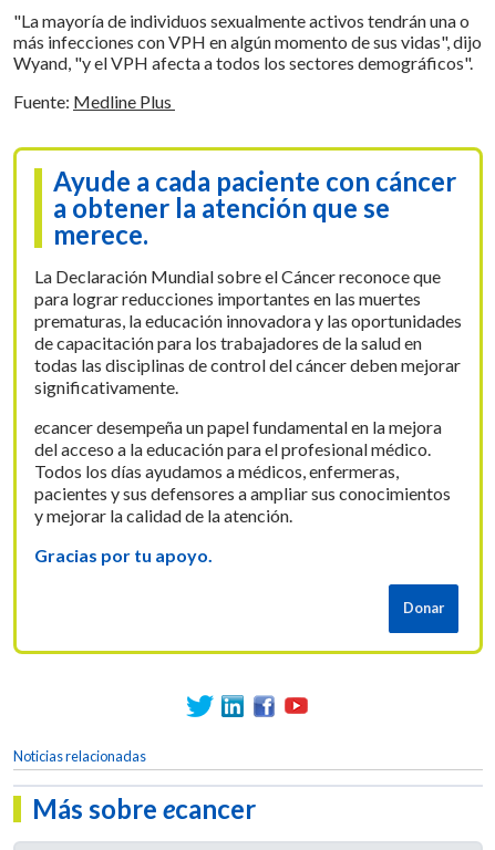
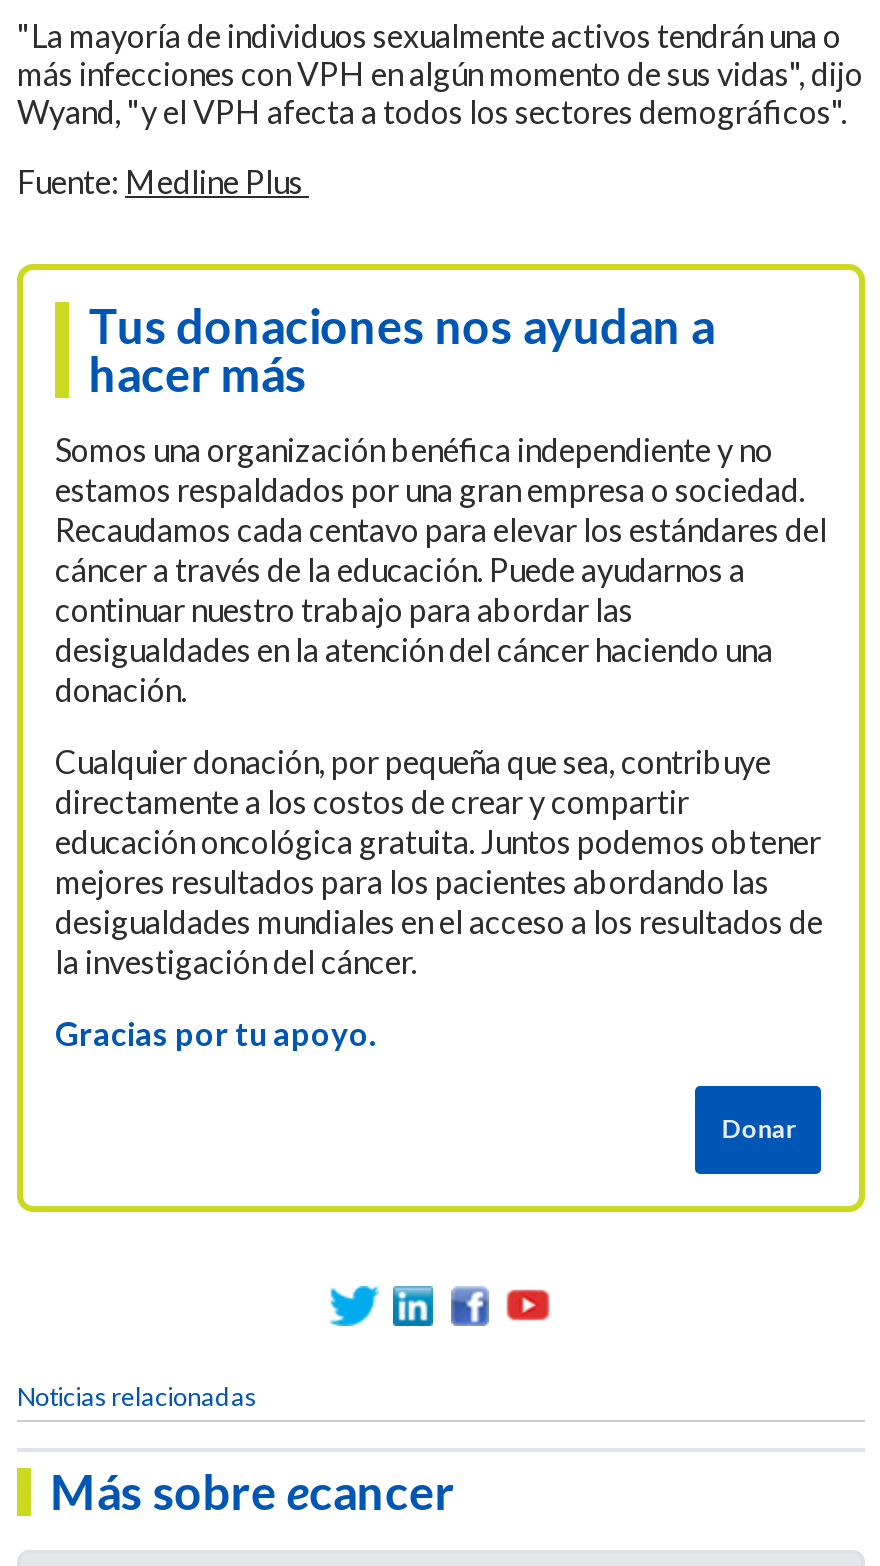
[53,165,456,250] Ayude a cada paciente con cáncer | a obtener la atención que se | merece. -> [89,296,715,402] Tus donaciones nos ayudan a | hacer más
[34,266,462,397] La Declaración Mundial sobre el Cáncer reconoce que | para lograr reducciones importantes en las muertes | prematuras, la educación innovadora y las oportunidades | de capacitación para los trabajadores de la salud en | todas las disciplinas de control del cáncer deben mejorar | significativamente. -> [55,430,827,708] Somos una organización benéfica independiente y no | estamos respaldados por una gran empresa o sociedad. | Recaudamos cada centavo para elevar los estándares del | cáncer a través de la educación. Puede ayudarnos a | continuar nuestro trabajo para abordar las | desigualdades en la atención del cáncer haciendo una | donación.
[34,416,451,526] ecancer desempeña un papel fundamental en la mejora | del acceso a la educación para el profesional médico. | Todos los días ayudamos a médicos, enfermeras, | pacientes y sus defensores a ampliar sus conocimientos | y mejorar la calidad de la atención. -> [55,742,823,980] Cualquier donación, por pequeña que sea, contribuye | directamente a los costos de crear y compartir | educación oncológica gratuita. Juntos podemos obtener | mejores resultados para los pacientes abordando las | desigualdades mundiales en el acceso a los resultados de | la investigación del cáncer.

